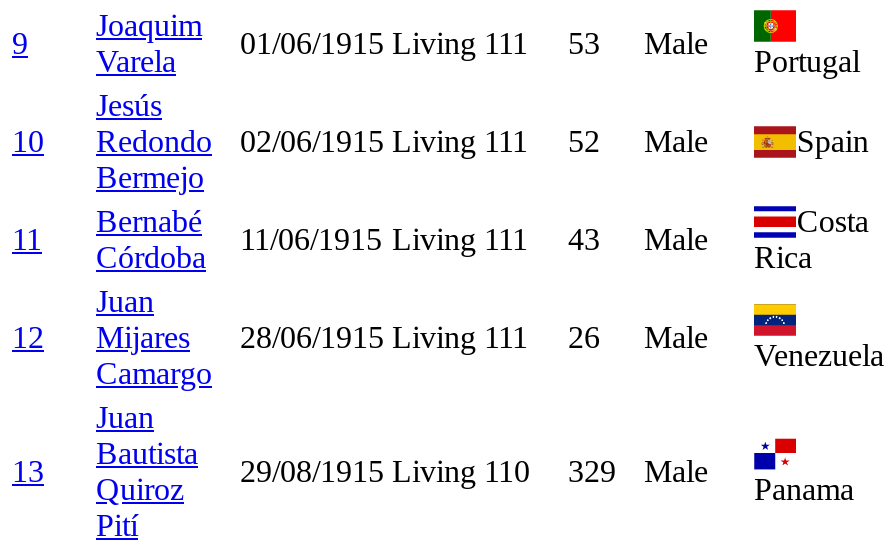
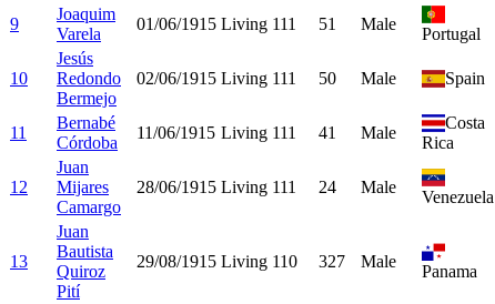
[240,26,708,60] 01/06/1915 Living 111 53 Male -> [137,14,396,33] 01/06/1915 Living 111 51 Male
[12,124,708,158] 10 Redondo 02/06/1915 Living 111 52 Male -> [10,69,396,88] 10 Redondo 02/06/1915 Living 111 50 Male
[240,222,708,256] 11/06/1915 Living 111 43 Male -> [137,123,396,142] 11/06/1915 Living 111 41 Male
[12,320,708,354] 12 Mijares 28/06/1915 Living 111 26 Male -> [10,177,396,196] 12 Mijares 28/06/1915 Living 111 24 Male
[240,454,708,488] 29/08/1915 Living 110 329 Male -> [137,252,396,271] 29/08/1915 Living 110 327 Male

